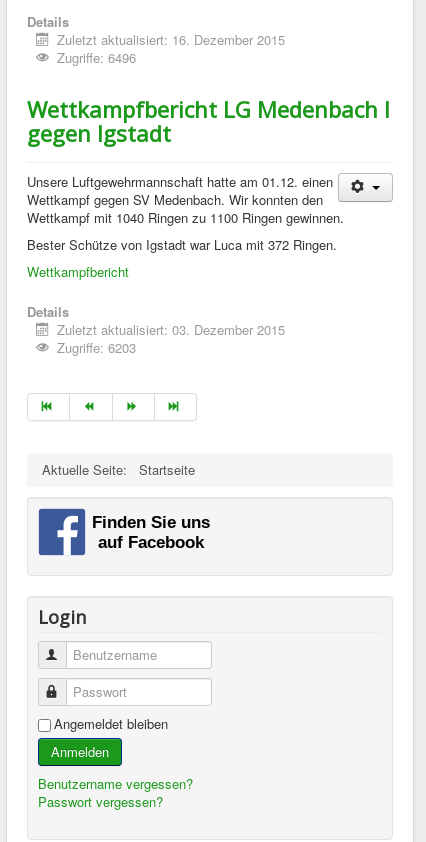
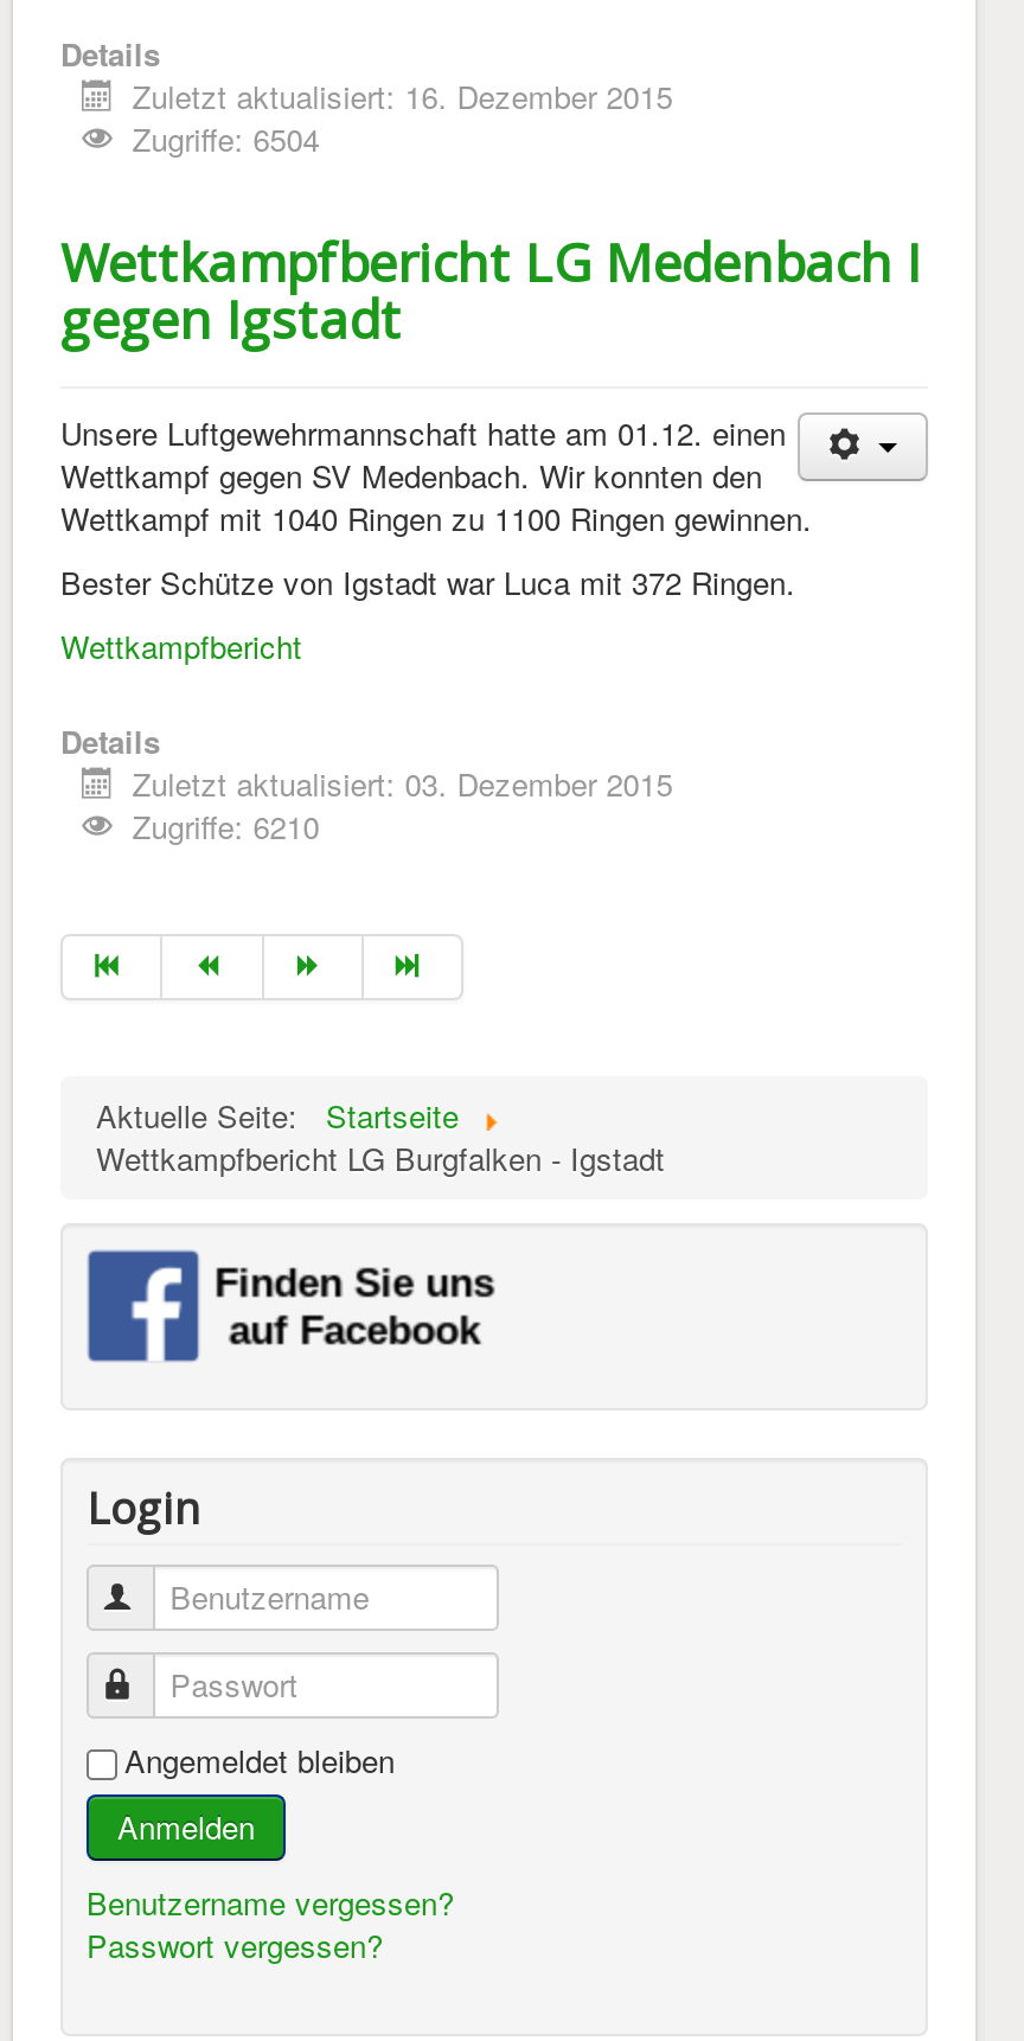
[57,48,136,67] Zugriffe: 6496 -> [132,116,319,161] Zugriffe: 6504
[57,338,136,357] Zugriffe: 6203 -> [132,803,319,848] Zugriffe: 6210
none -> [96,1135,665,1180] Wettkampfbericht LG Burgfalken - Igstadt

